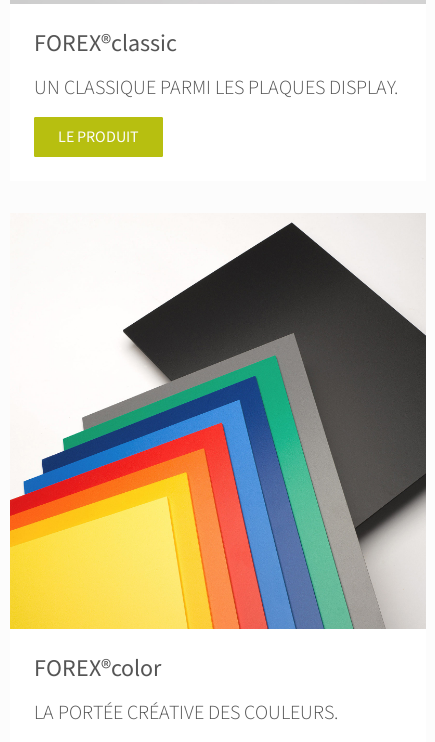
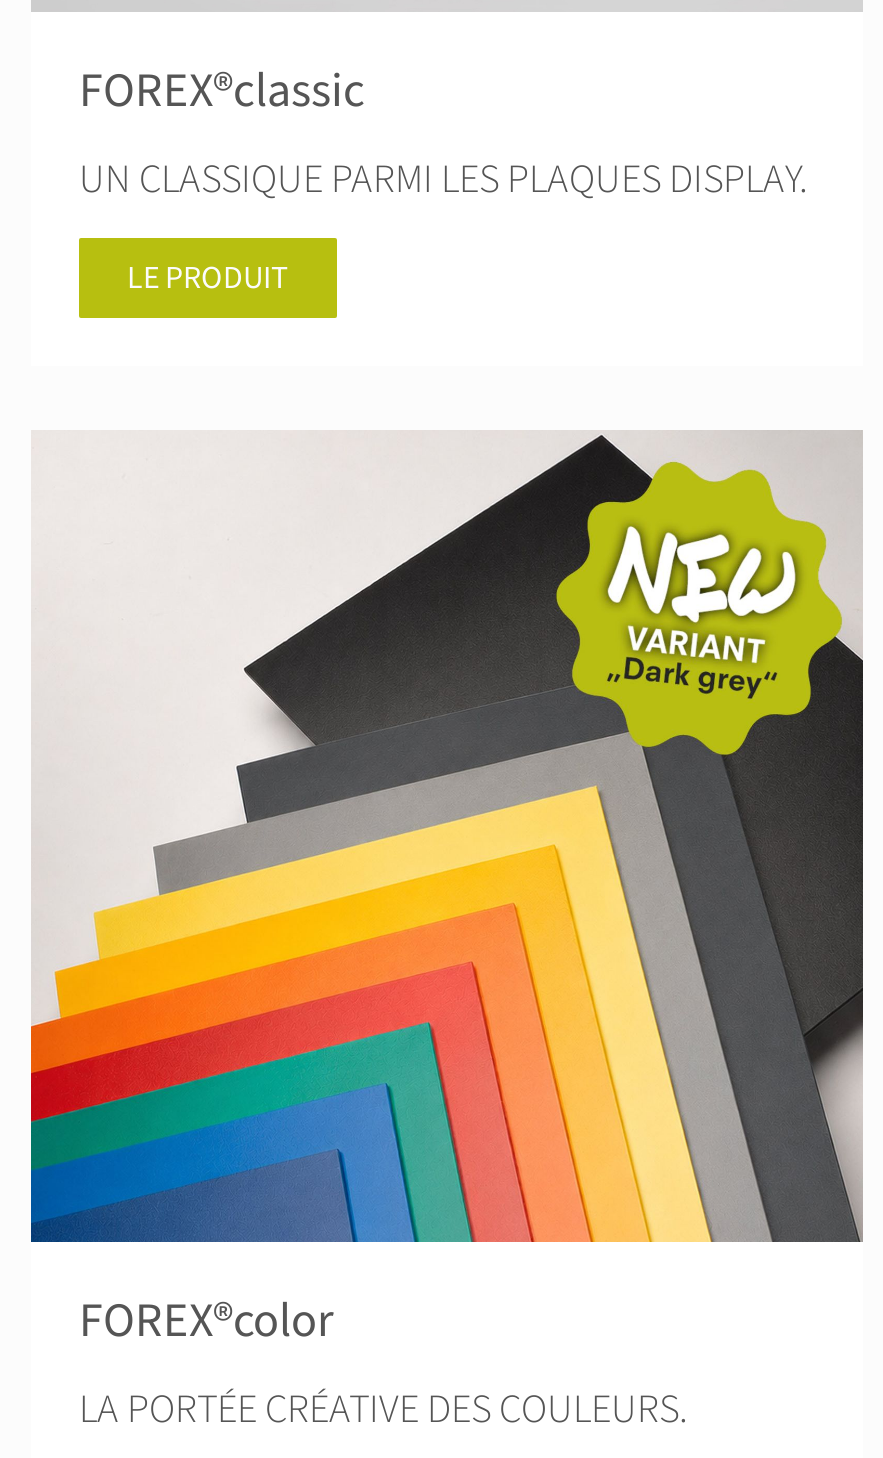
[9,216,426,630] [image] -> [29,434,863,1244] [image]

